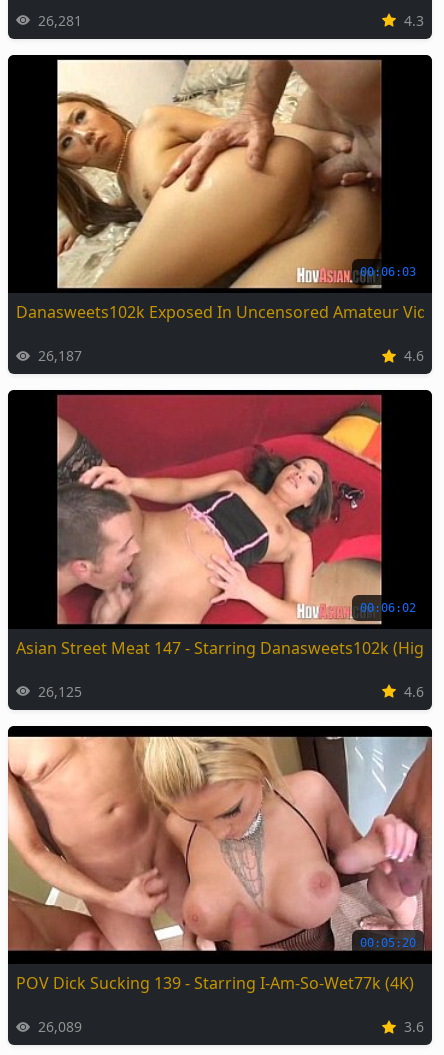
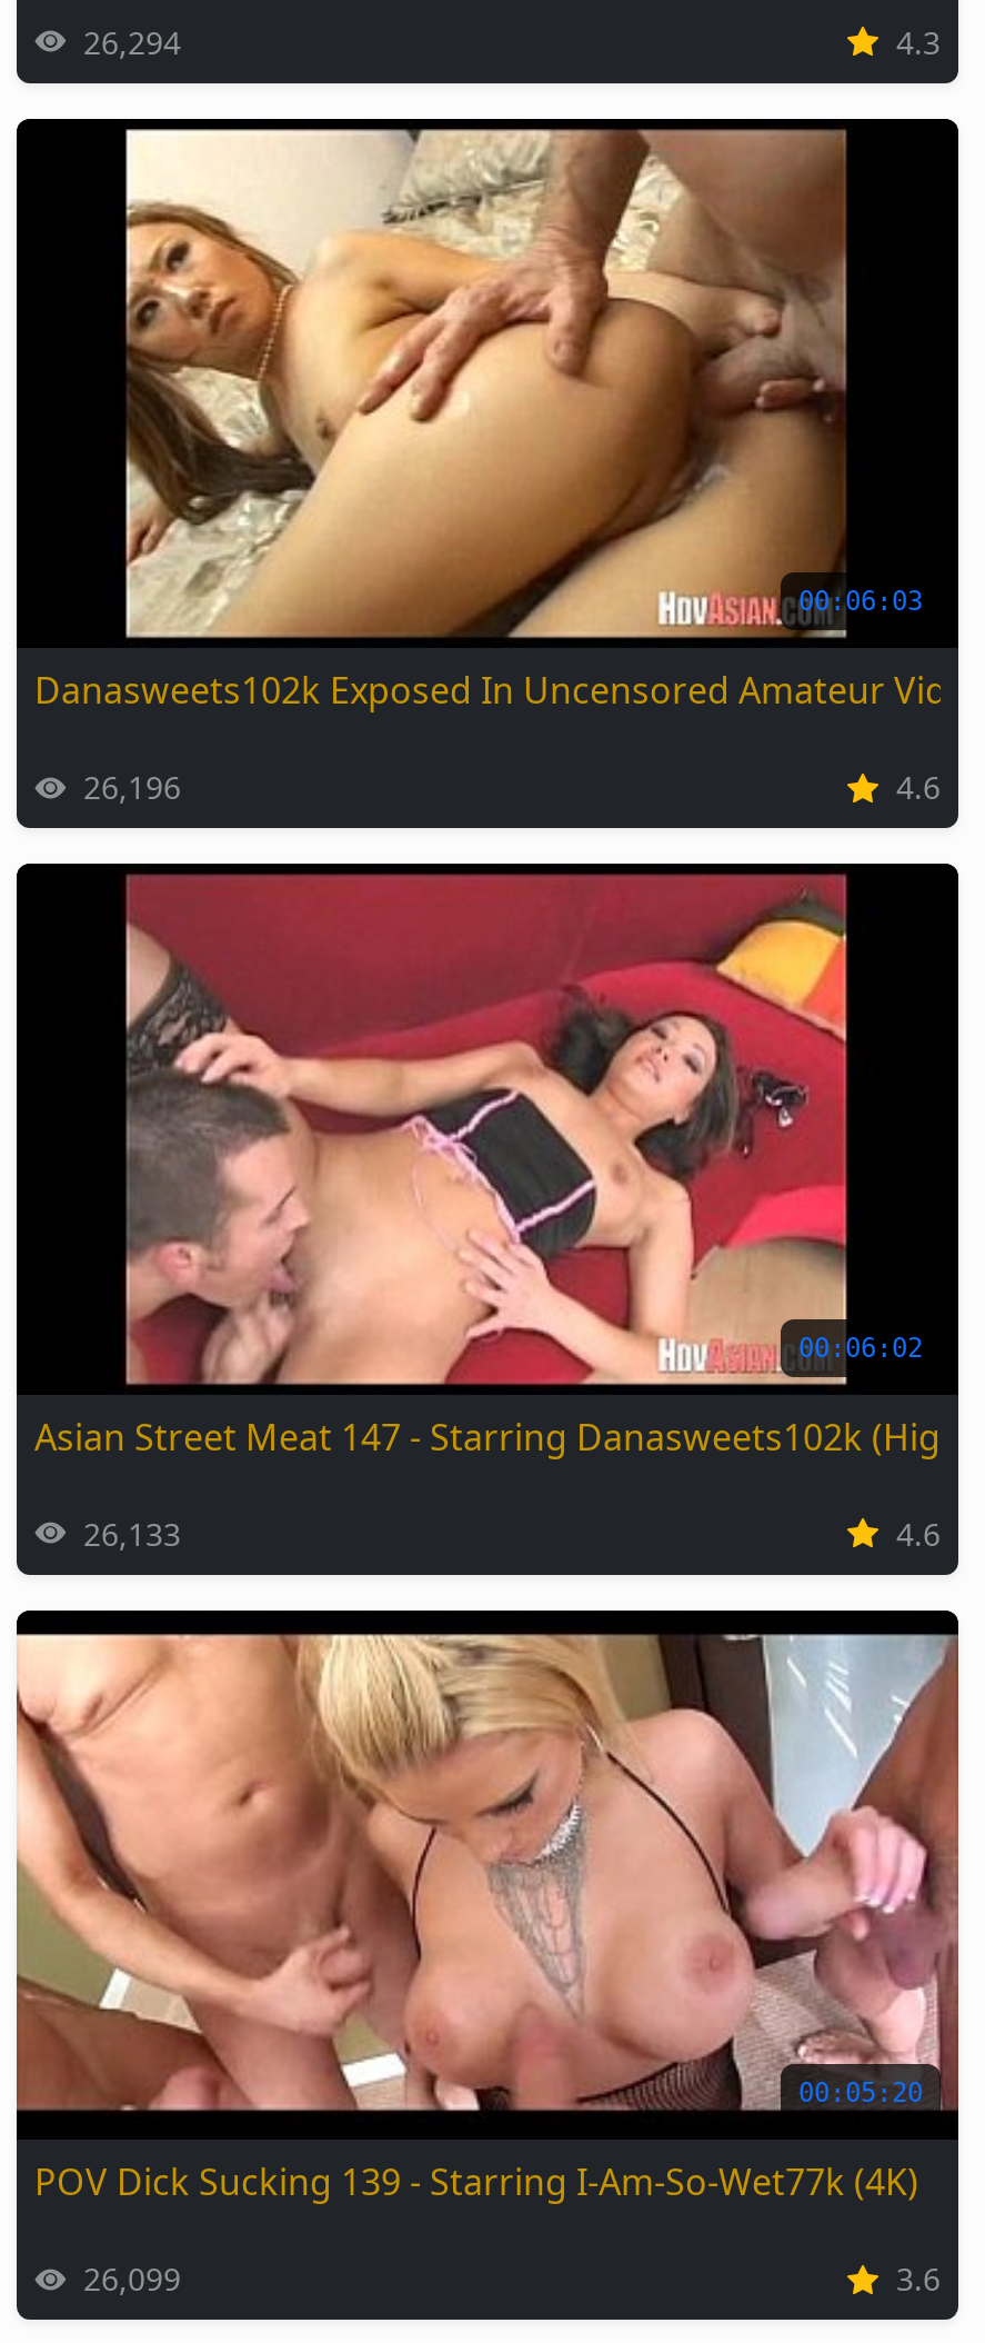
[34,10,82,29] 26,281 -> [74,20,181,62] 26,294
[34,346,82,365] 26,187 -> [74,766,181,808] 26,196
[34,681,82,700] 26,125 -> [74,1512,181,1554] 26,133
[34,1017,82,1036] 26,089 -> [74,2257,181,2300] 26,099

